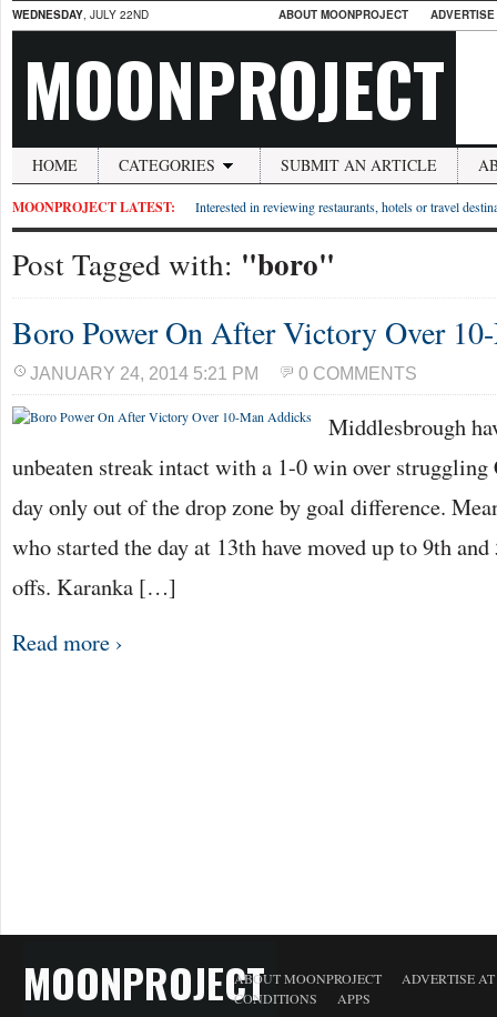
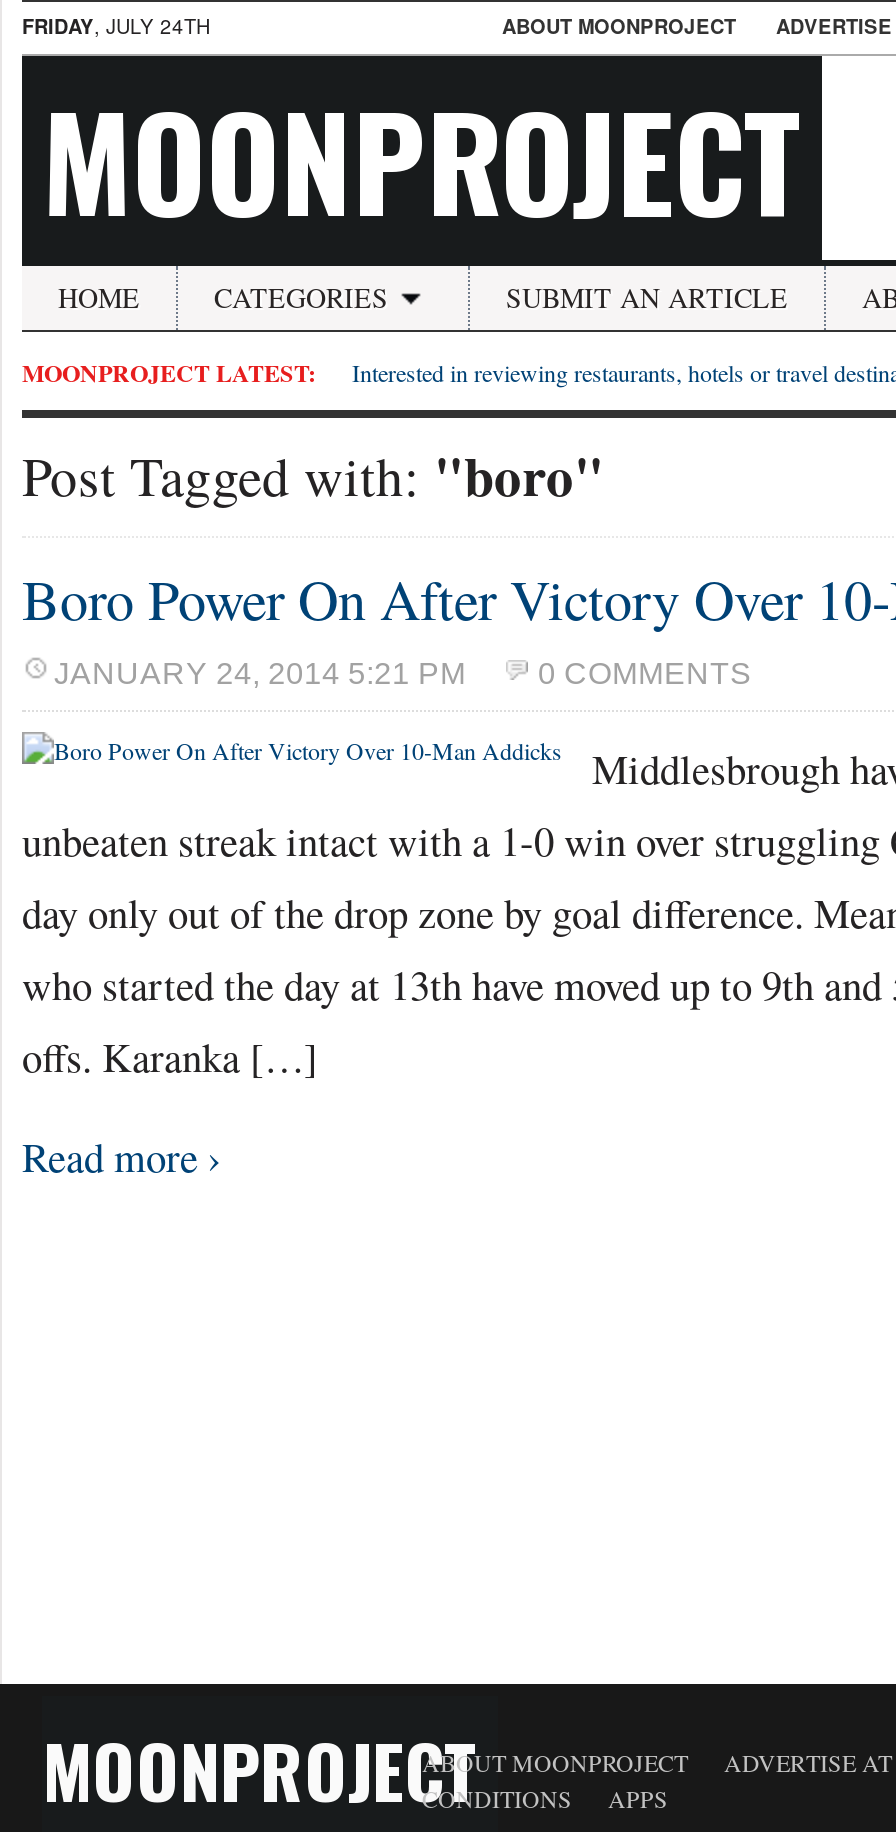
[12,7,149,22] WEDNESDAY, JULY 22ND -> [22,12,210,40] FRIDAY, JULY 24TH

